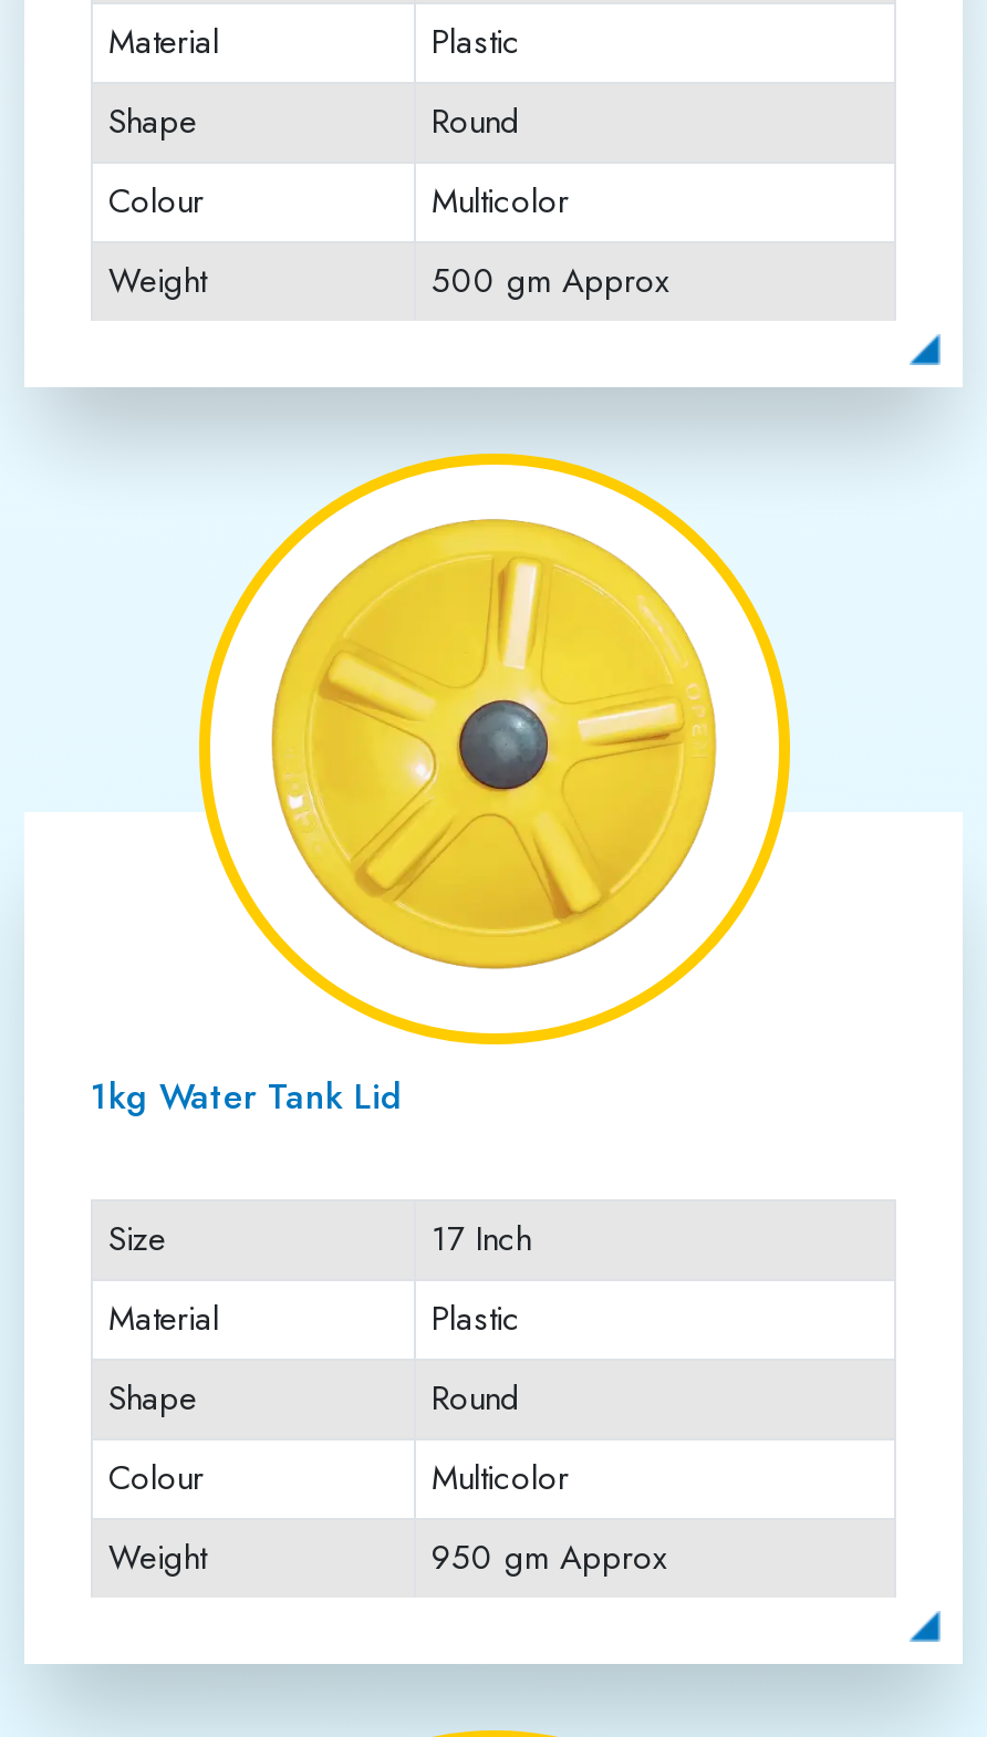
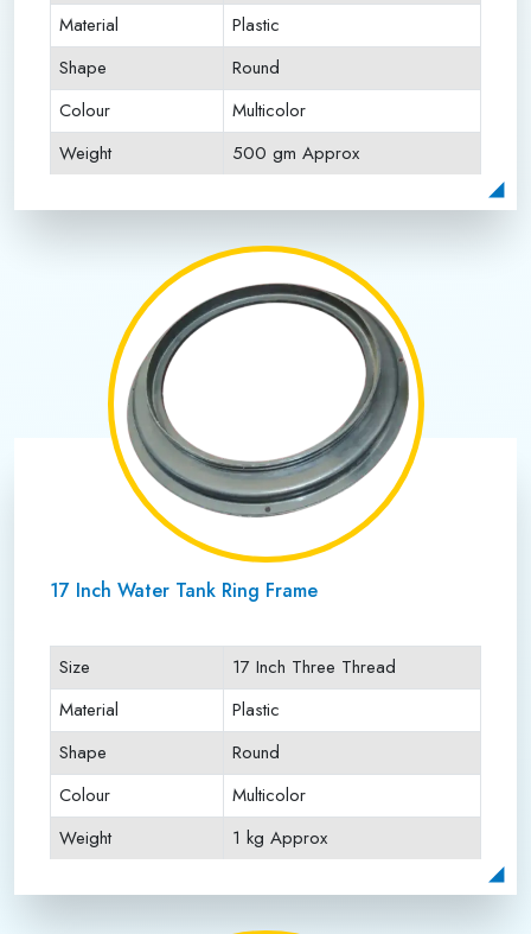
[235,516,761,971] [image] -> [126,280,410,522] [image]
[91,1071,403,1122] 1kg Water Tank Lid -> [50,577,318,604] 17 Inch Water Tank Ring Frame
[432,1215,531,1263] 17 Inch -> [232,654,396,680] 17 Inch Three Thread
[432,1533,666,1582] 950 gm Approx -> [232,825,327,851] 1 kg Approx

